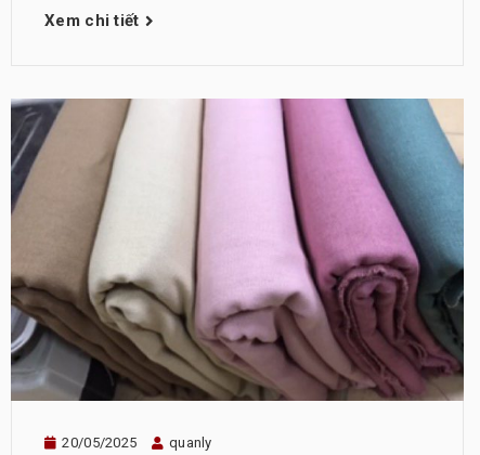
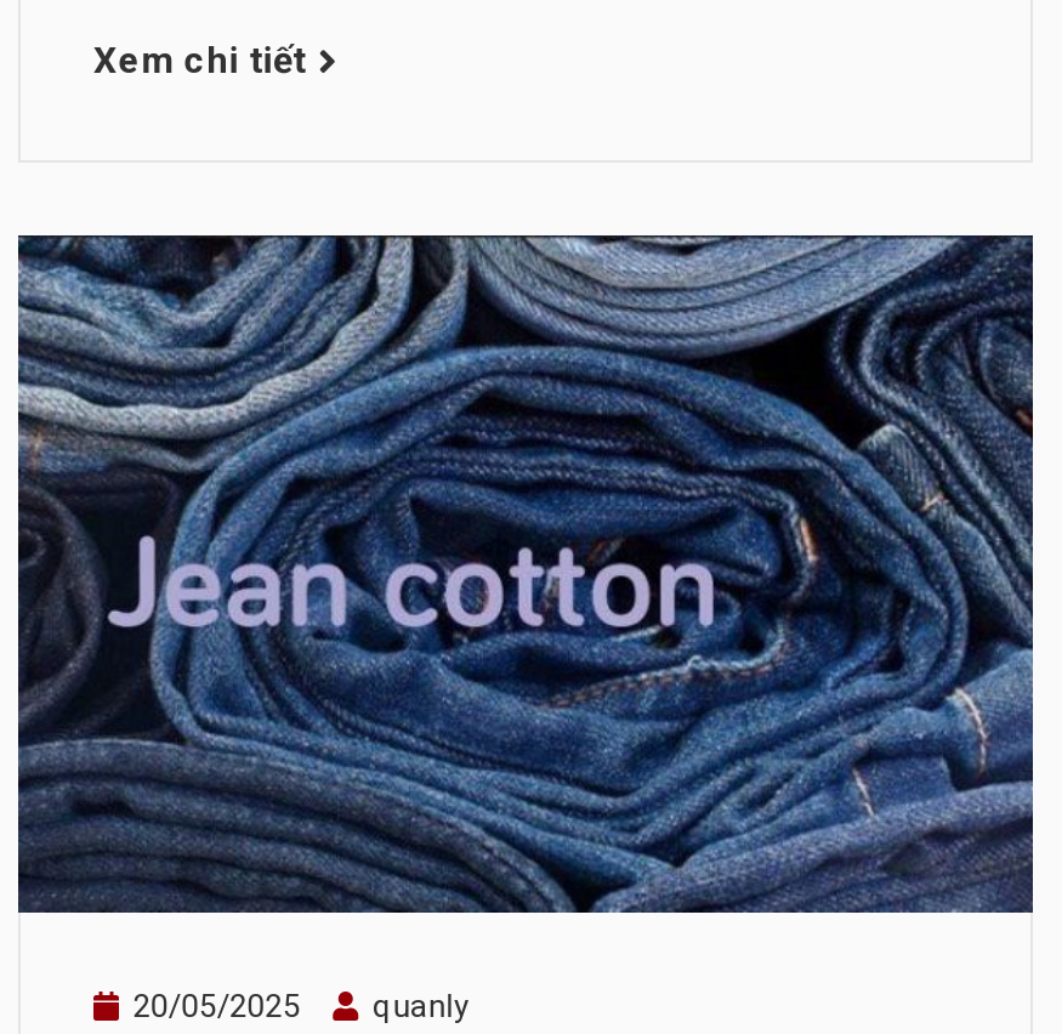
[10,97,465,402] [image] -> [16,233,1035,915] [image]

